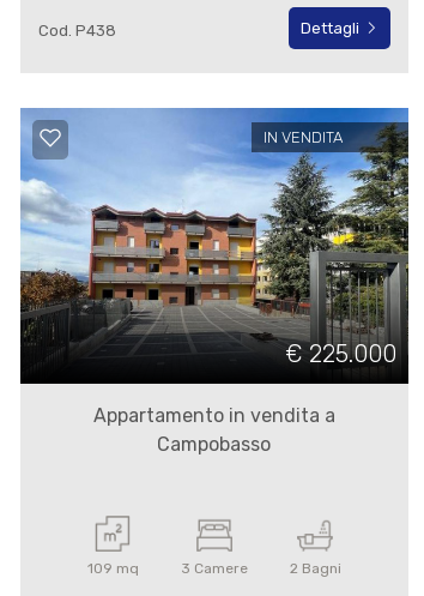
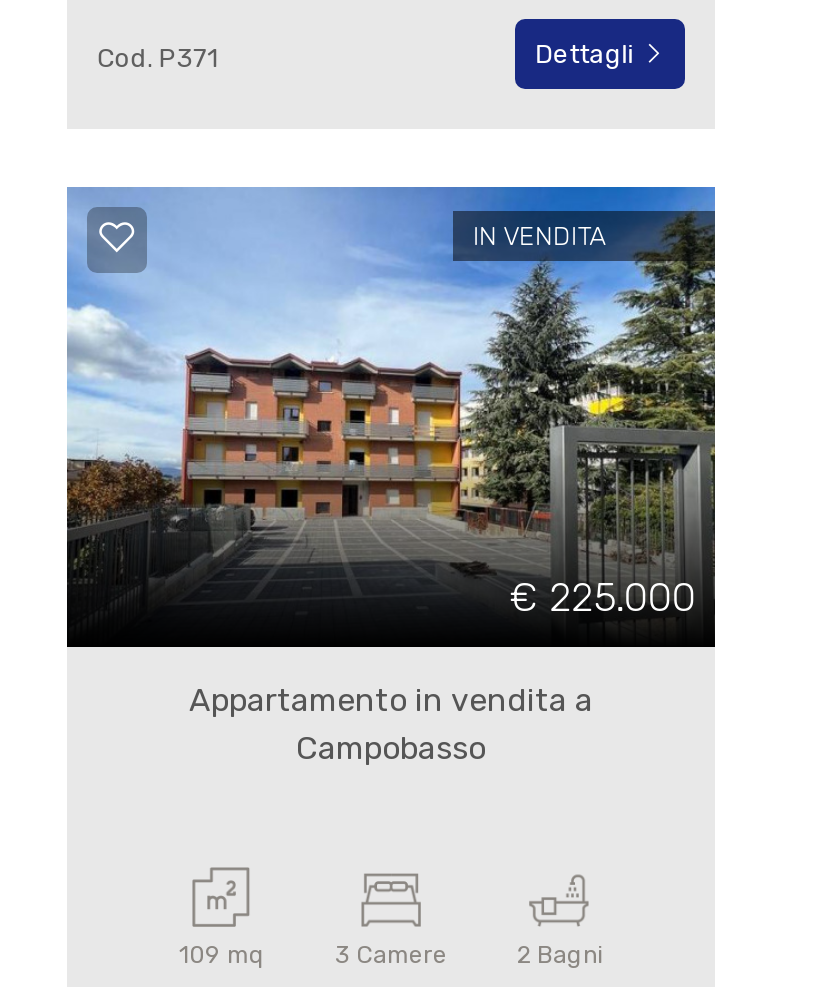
[38,21,116,39] Cod. P438 -> [97,42,217,72] Cod. P371

